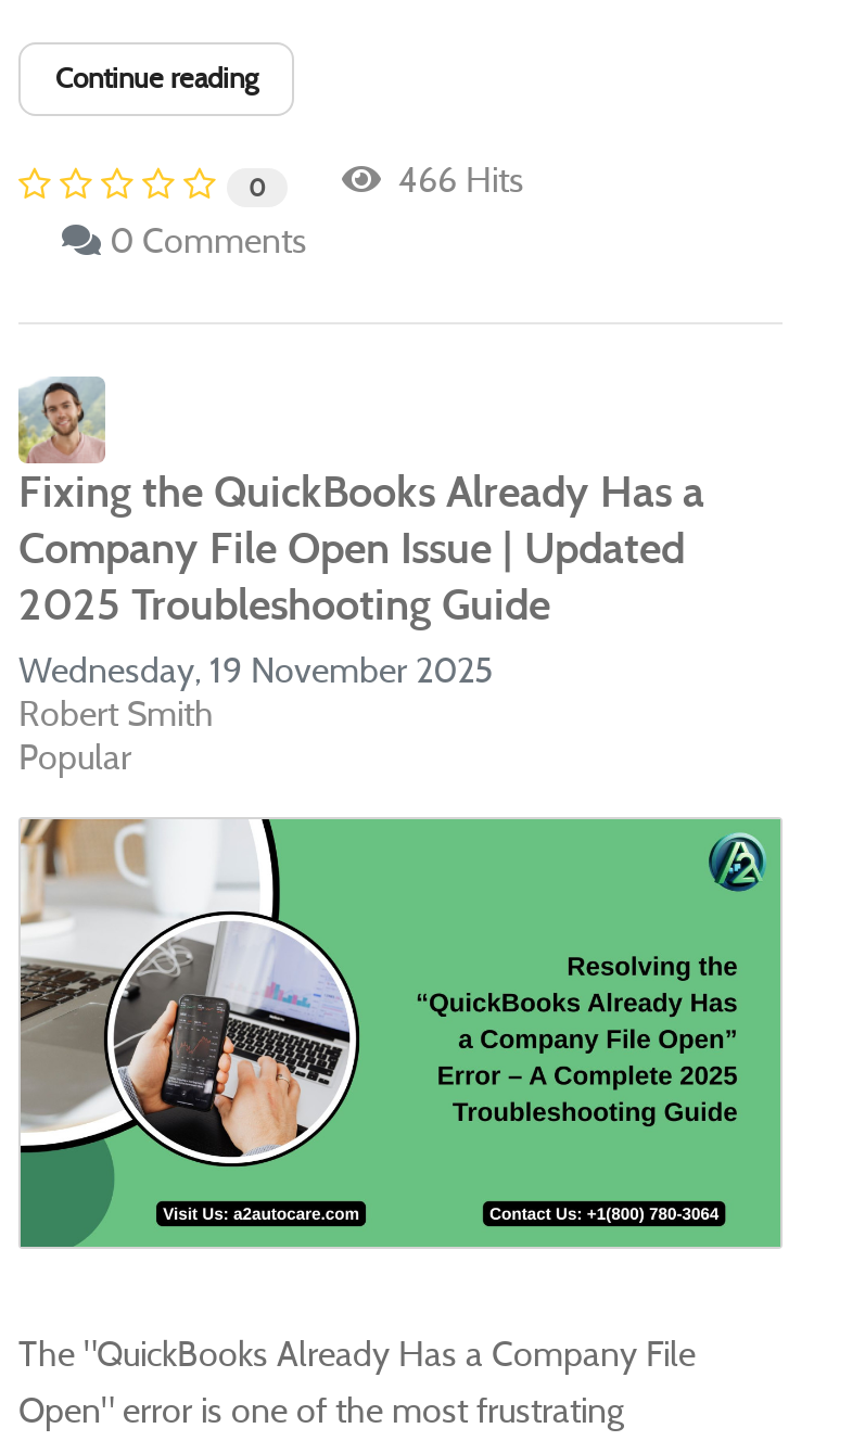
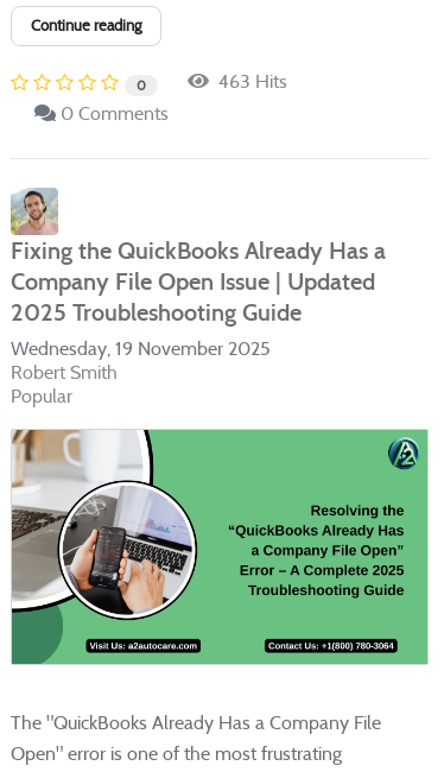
[381,160,524,201] 466 Hits -> [209,70,287,92] 463 Hits

